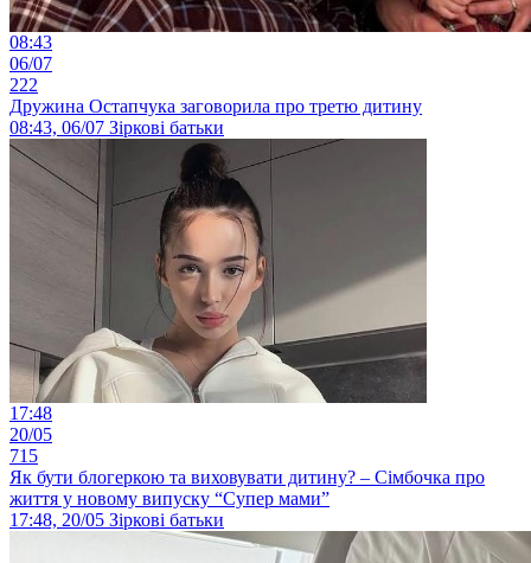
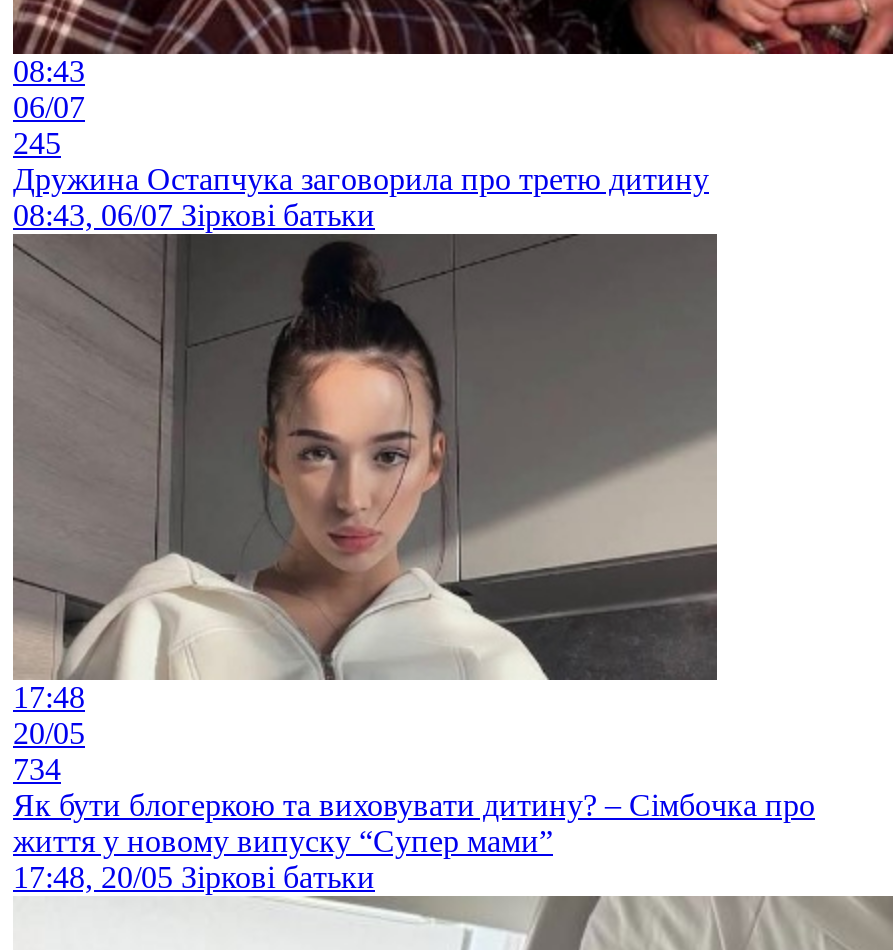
[9,75,38,95] 222 -> [13,127,61,161] 245
[9,446,38,466] 715 -> [13,753,61,787] 734

